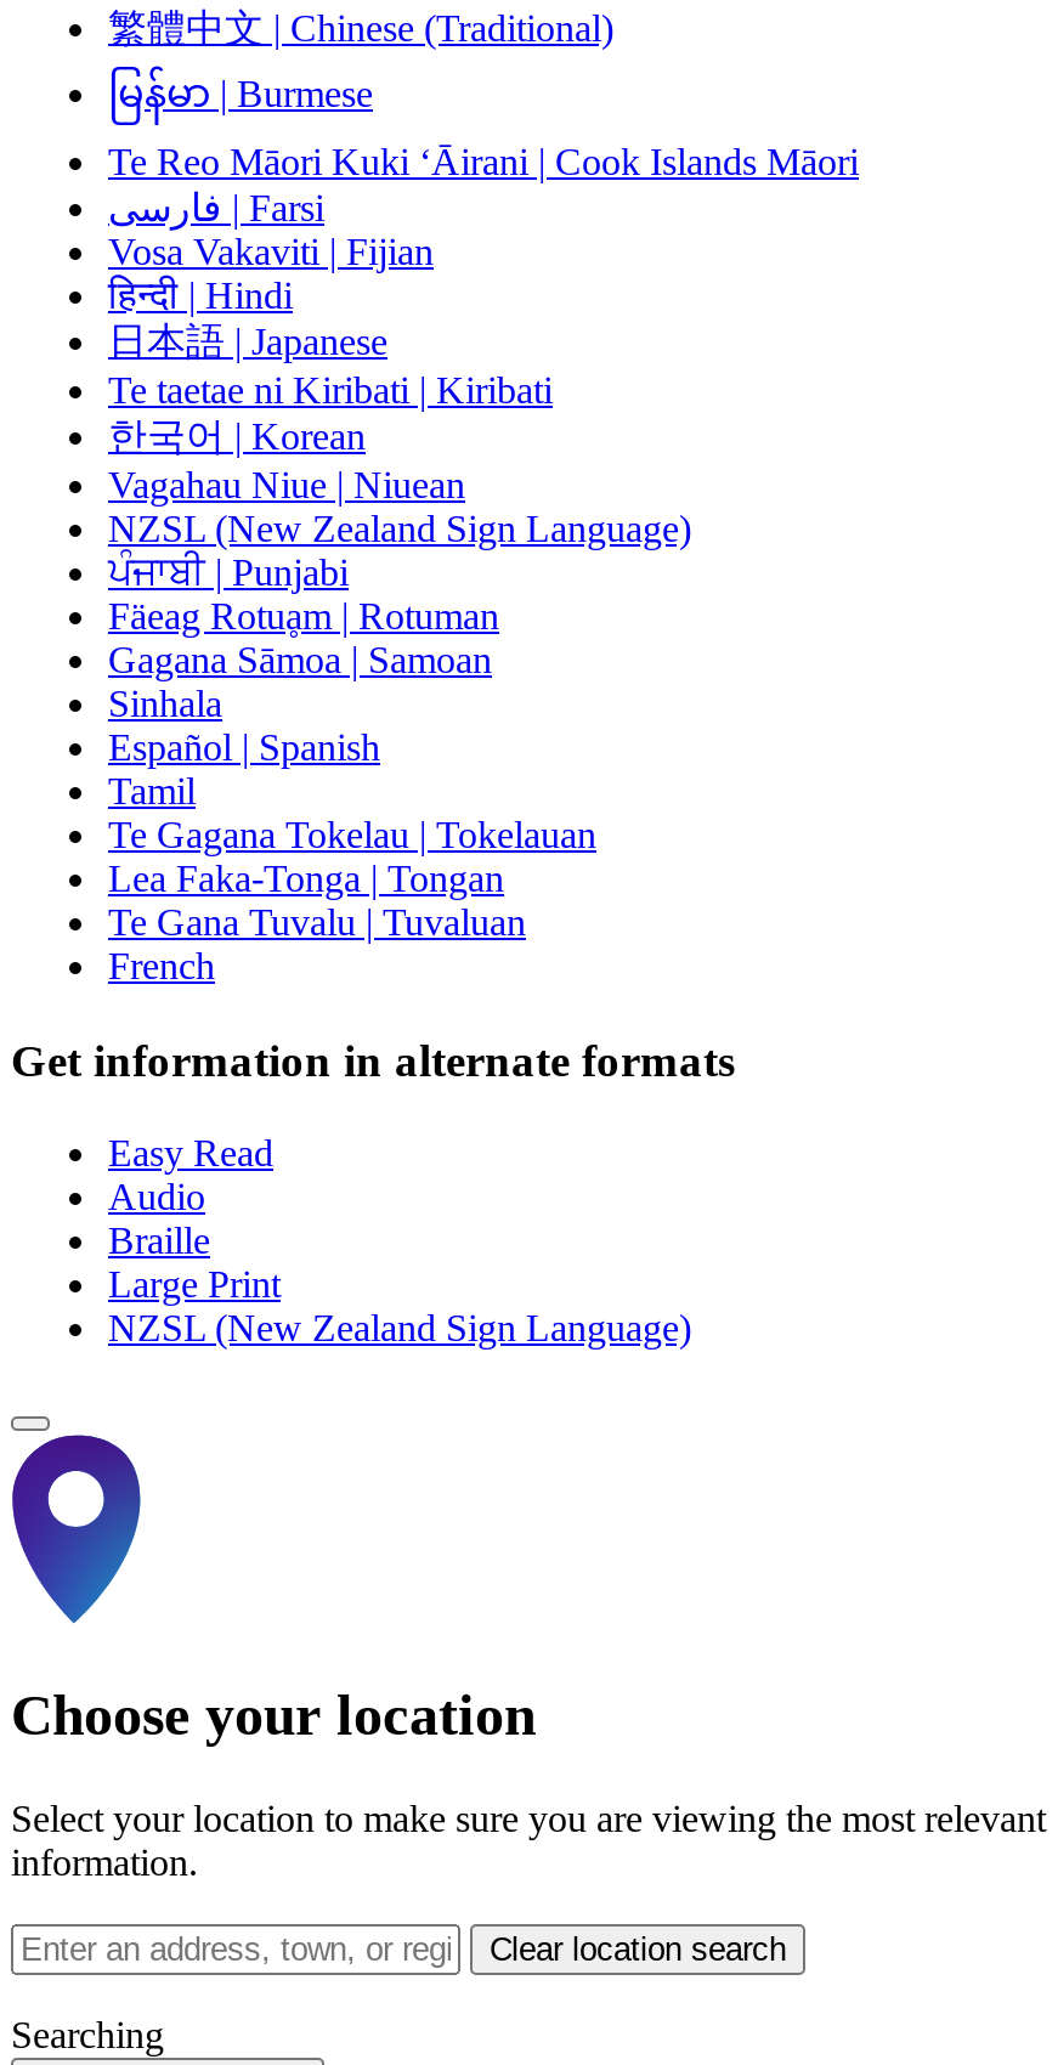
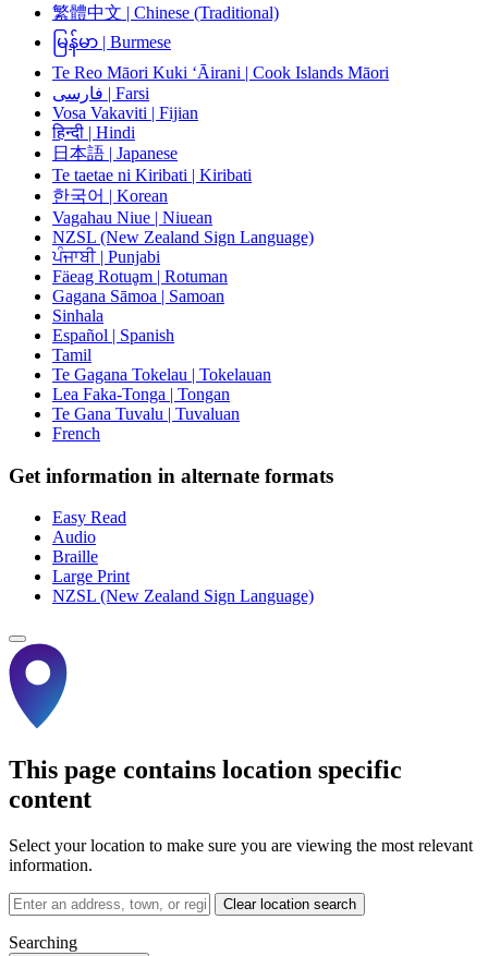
[11,1684,536,1747] Choose your location -> [9,756,402,813] This page contains location specific | content

